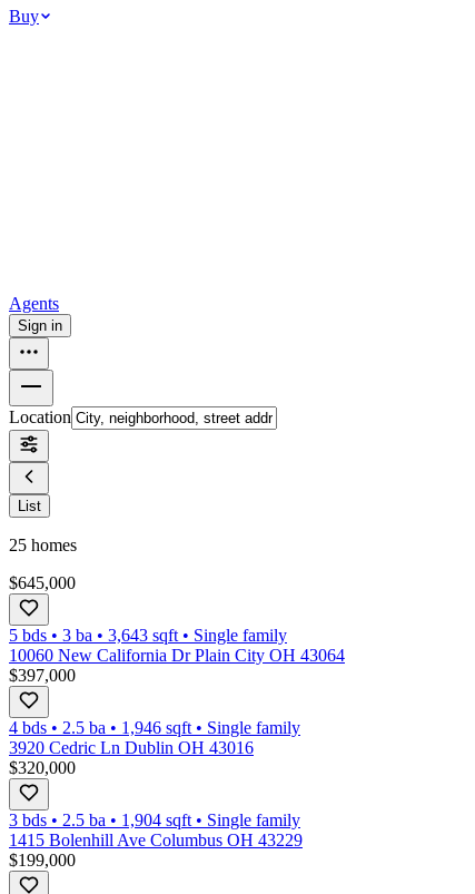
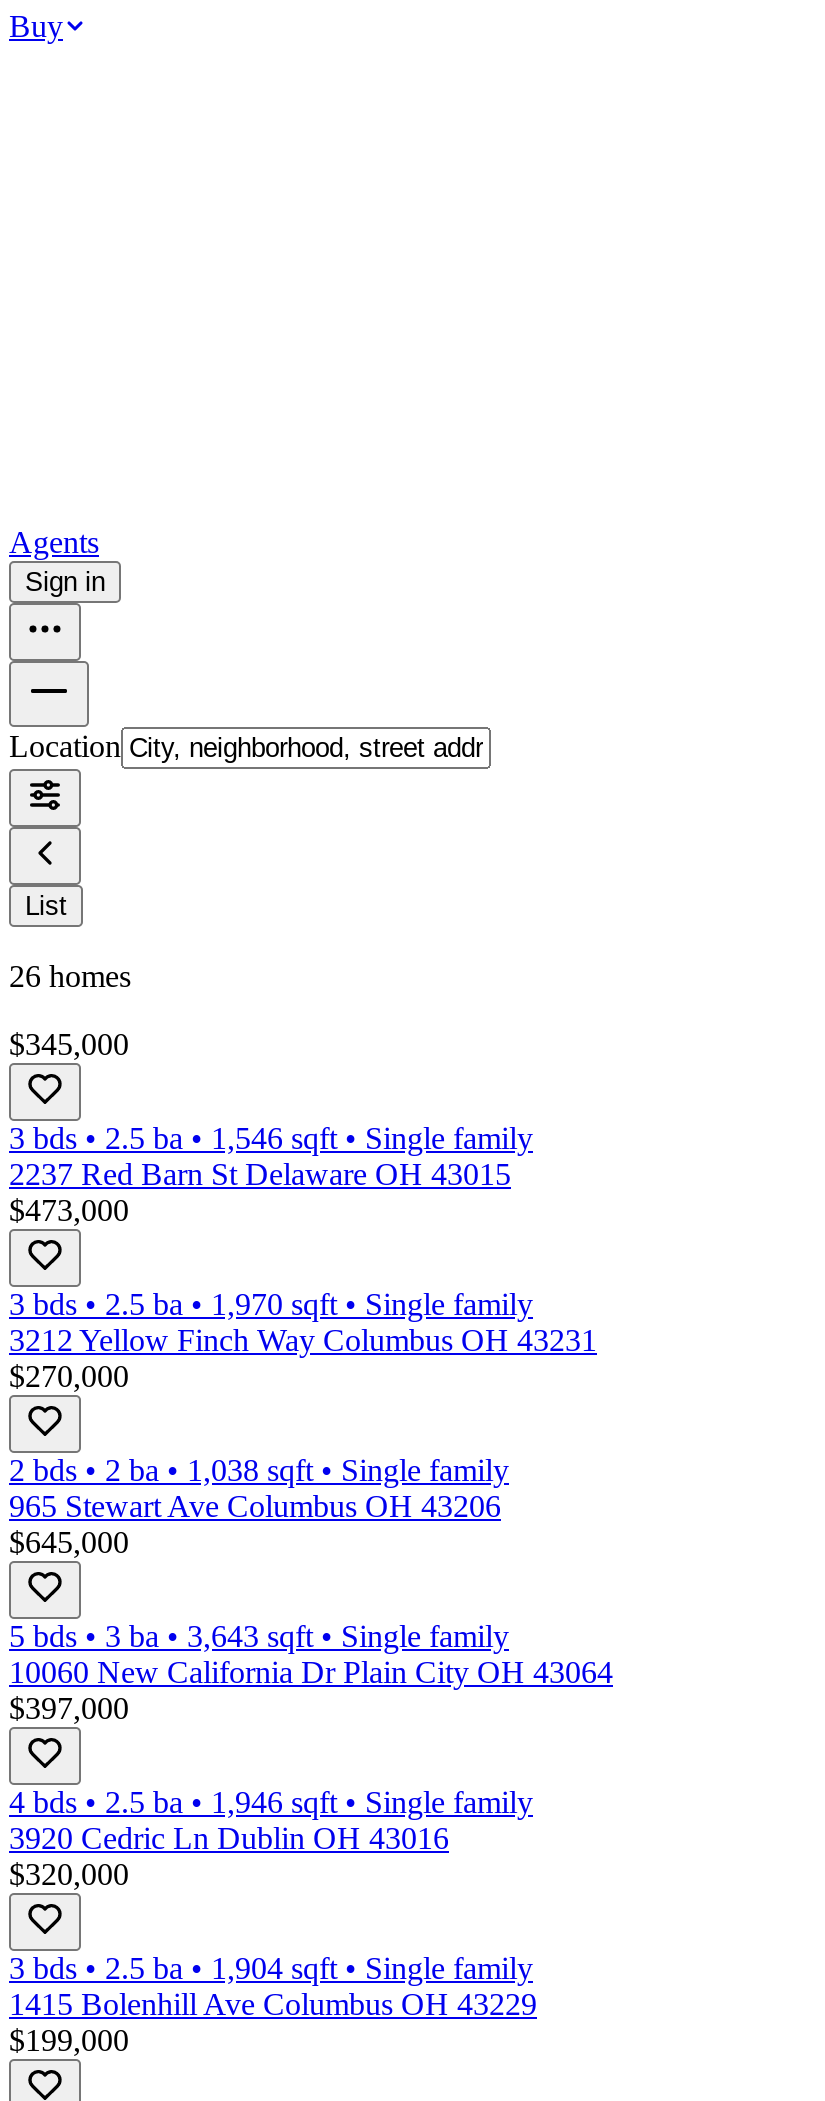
[9,536,77,554] 25 homes -> [9,959,597,1523] 26 homes | $345,000 | 3 bds • 2.5 ba • 1,546 sqft • Single family | 2237 Red Barn St Delaware OH 43015 | $473,000 | 3 bds • 2.5 ba • 1,970 sqft • Single family | 3212 Yellow Finch Way Columbus OH 43231 | $270,000 | 2 bds • 2 ba • 1,038 sqft • Single family | 965 Stewart Ave Columbus OH 43206

